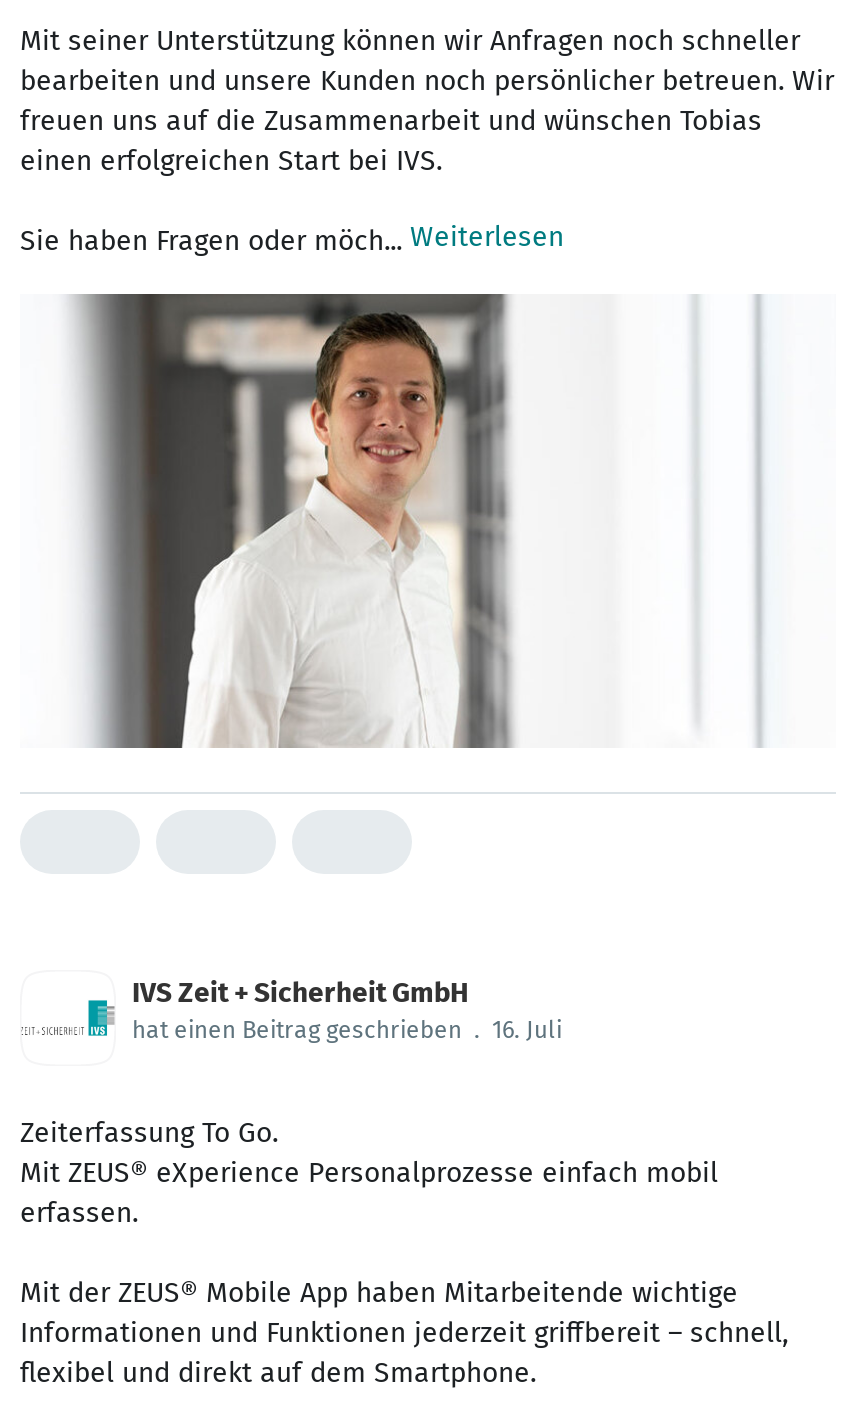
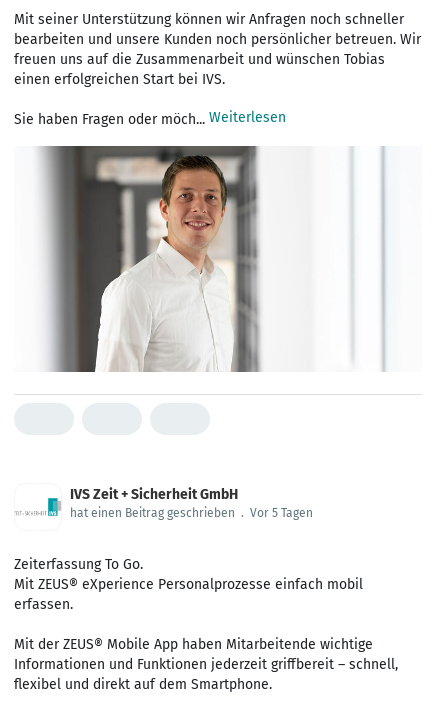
[132,1015,562,1043] hat einen Beitrag geschrieben . 16. Juli -> [70,506,313,520] hat einen Beitrag geschrieben . Vor 5 Tagen

